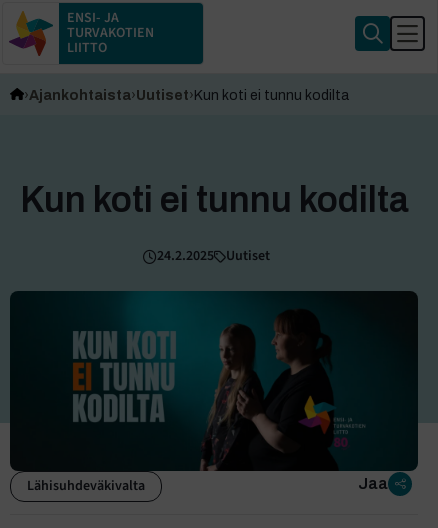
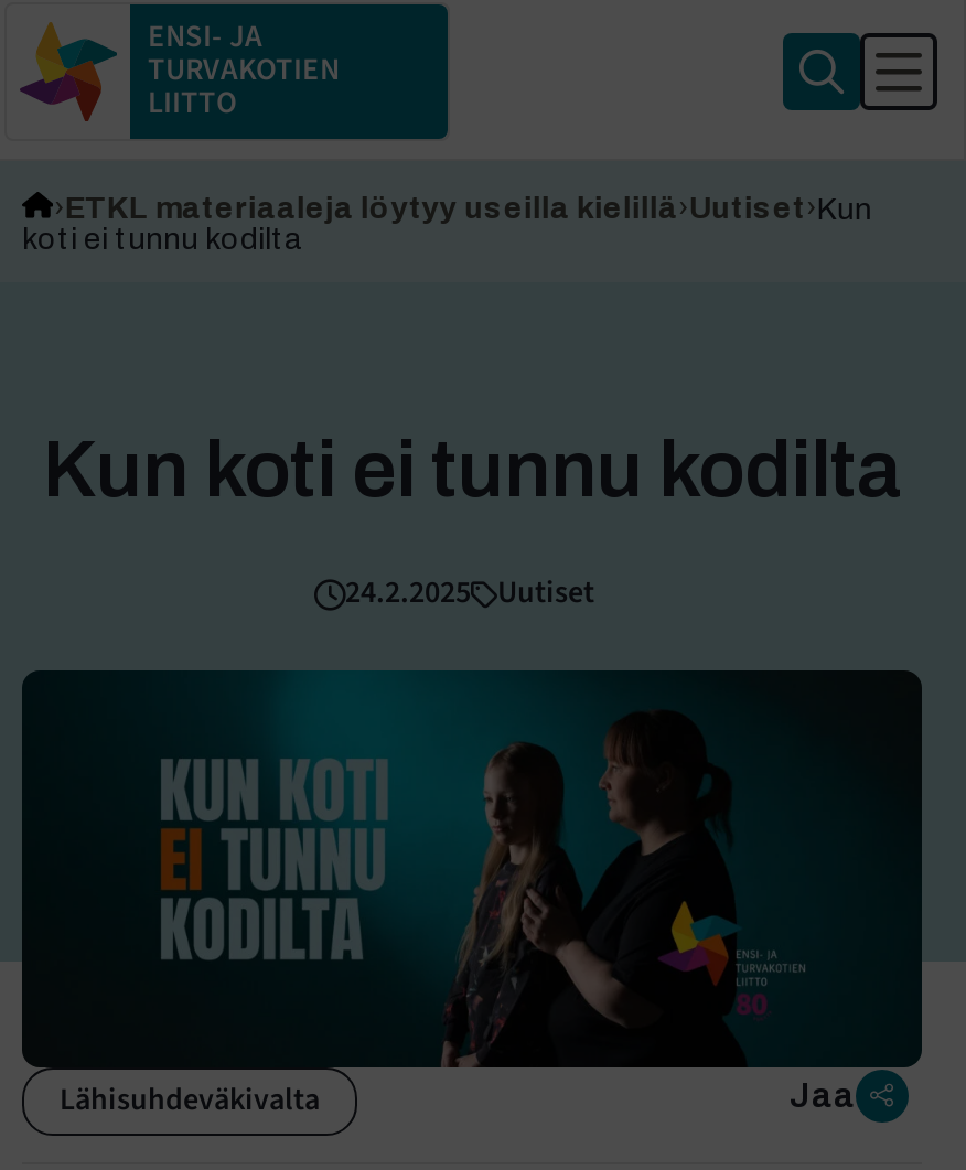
[29,88,349,103] Ajankohtaista Uutiset Kun koti ei tunnu kodilta -> [22,193,872,257] ETKL materiaaleja löytyy useilla kielillä Uutiset Kun | koti ei tunnu kodilta

